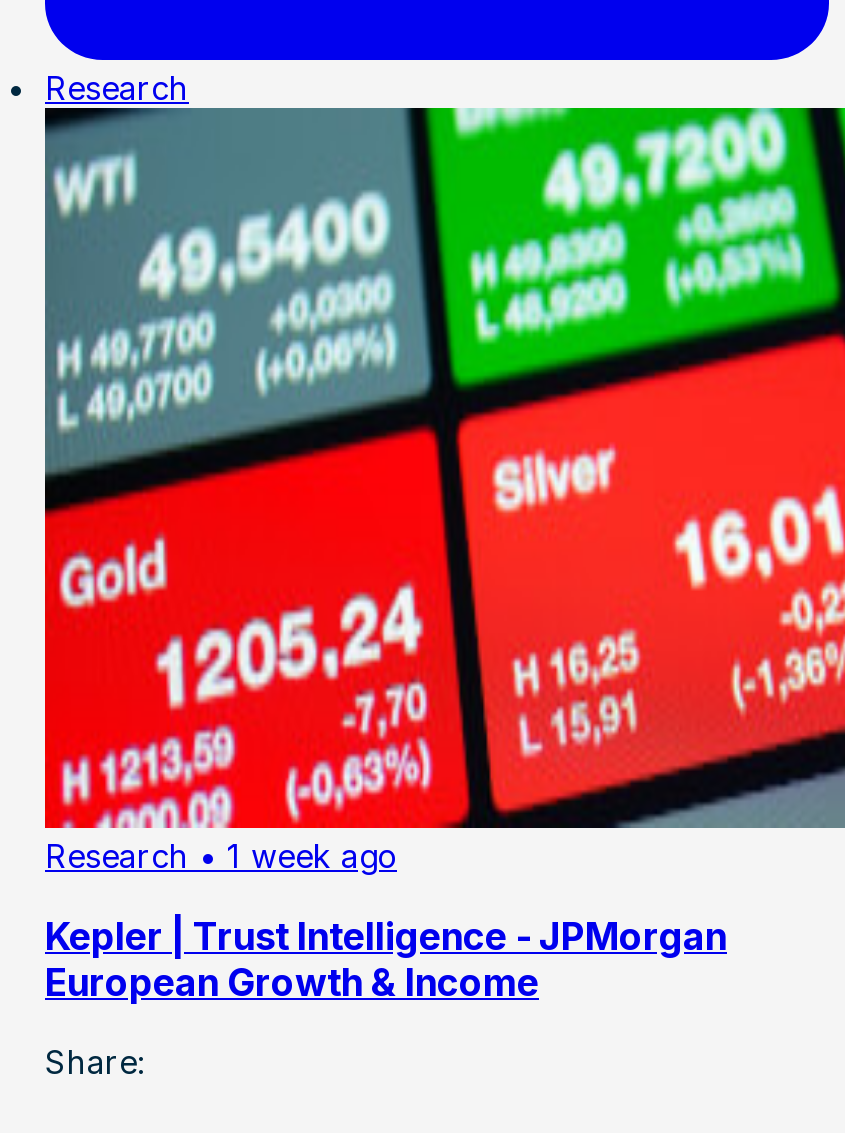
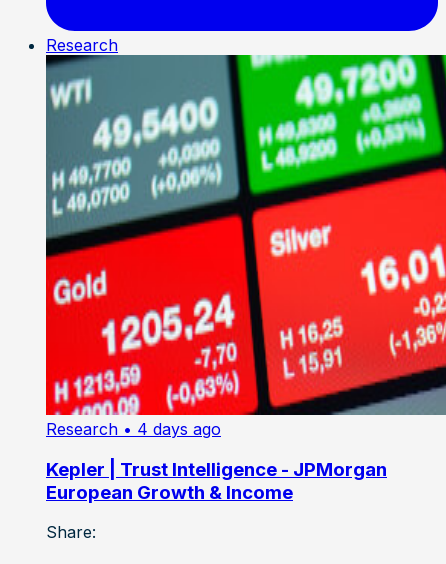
[45,836,397,876] Research • 1 week ago -> [46,419,221,439] Research • 4 days ago

